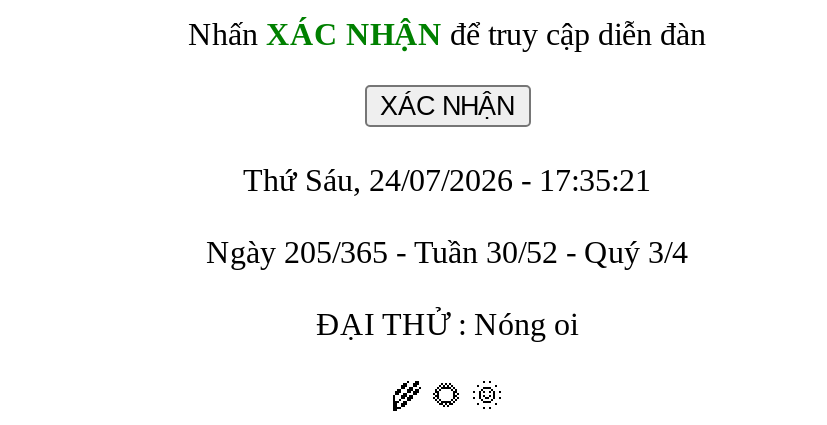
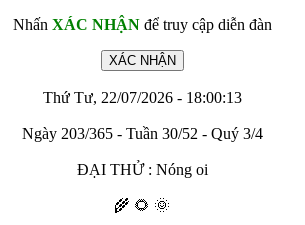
[243,163,651,197] Thứ Sáu, 24/07/2026 - 17:35:21 -> [42,89,241,106] Thứ Tư, 22/07/2026 - 18:00:13
[206,235,688,269] Ngày 205/365 - Tuần 30/52 - Quý 3/4 -> [21,125,262,142] Ngày 203/365 - Tuần 30/52 - Quý 3/4

